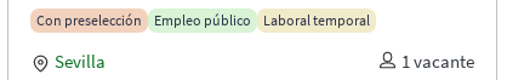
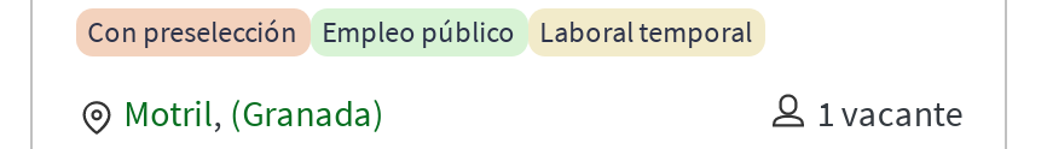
[54,50,105,73] Sevilla -> [124,89,385,135] Motril, (Granada)

